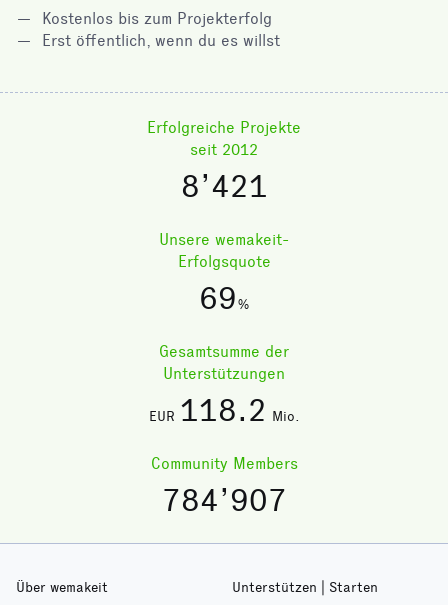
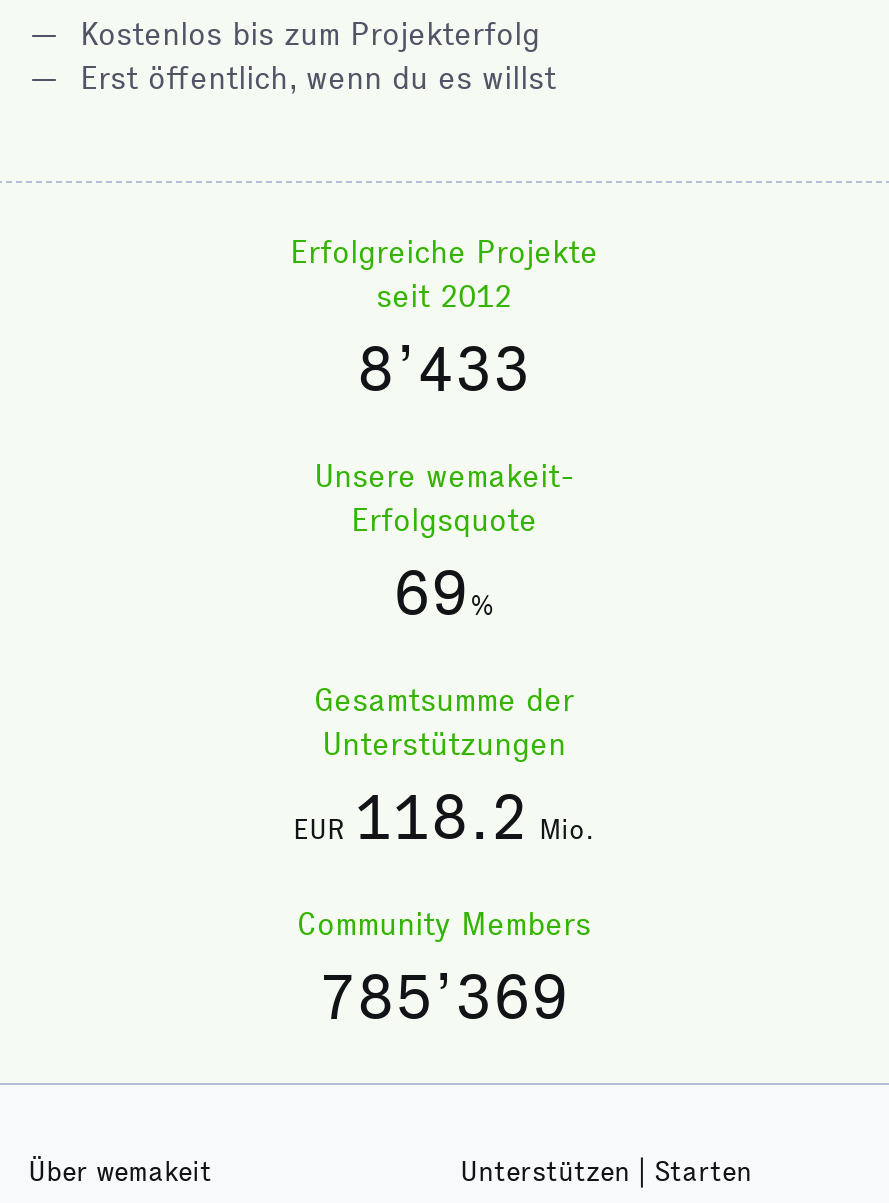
[180,167,267,206] 8’421 -> [357,331,531,409] 8’433
[161,481,286,520] 784’907 -> [319,959,569,1037] 785’369

